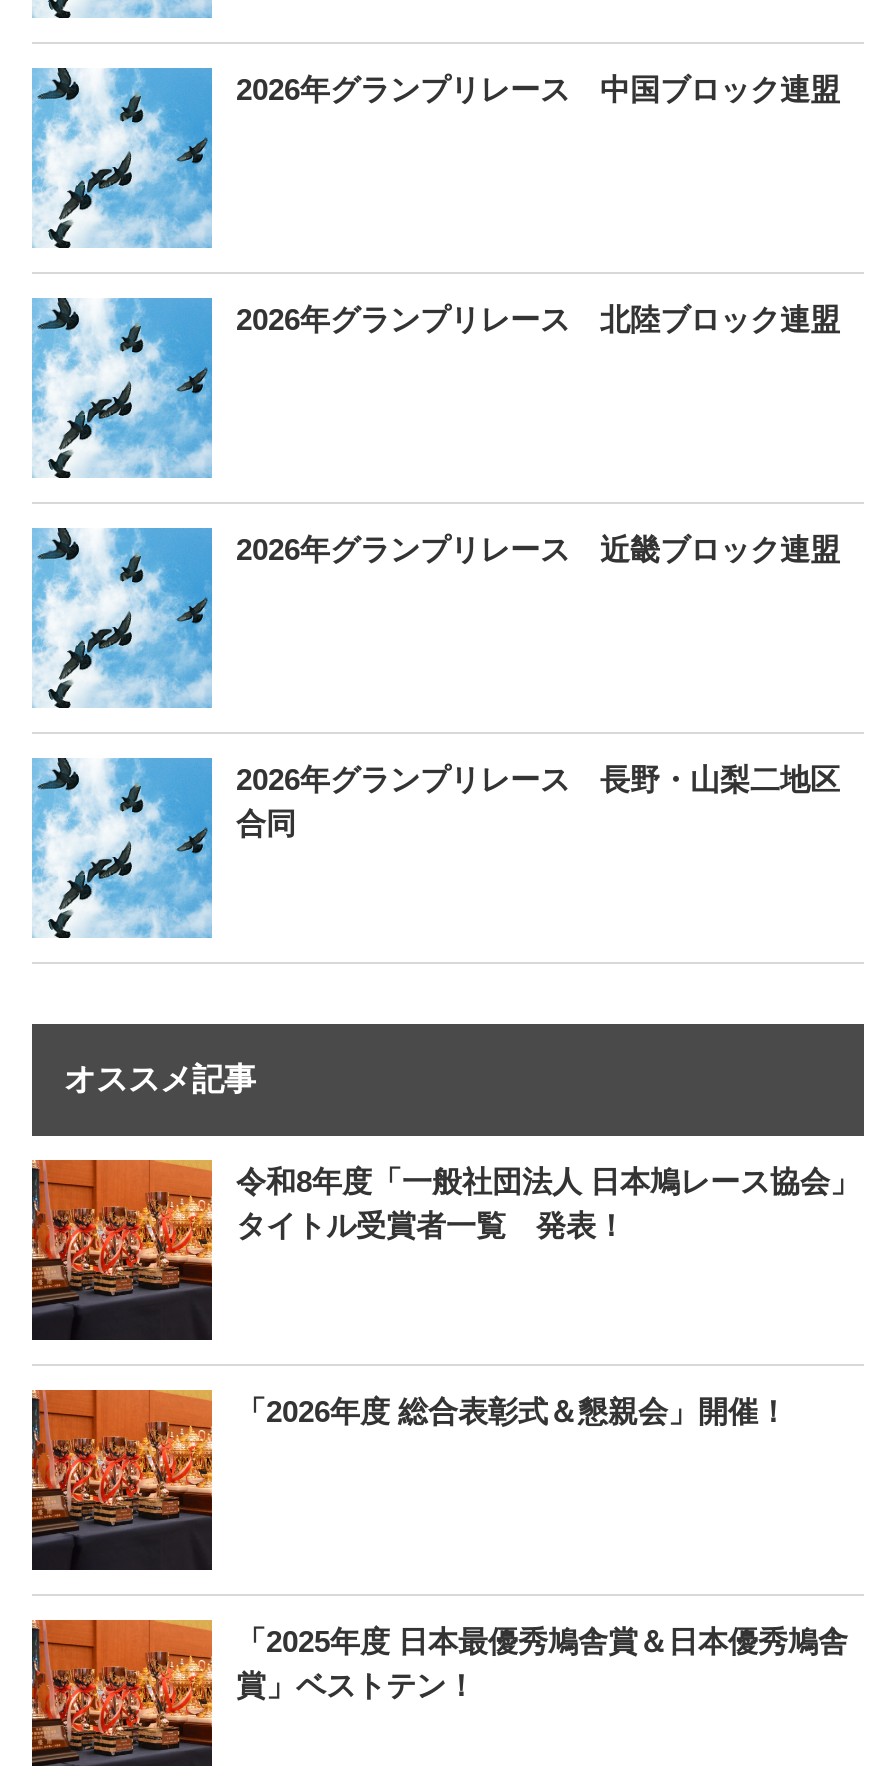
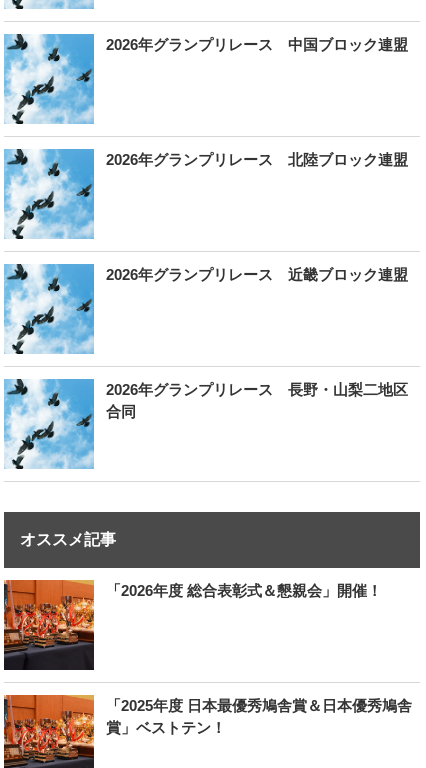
[236,1165,860,1241] 令和8年度「一般社団法人 日本鳩レース協会」 | タイトル受賞者一覧 発表！ -> none

